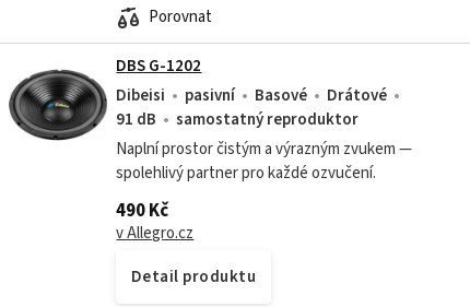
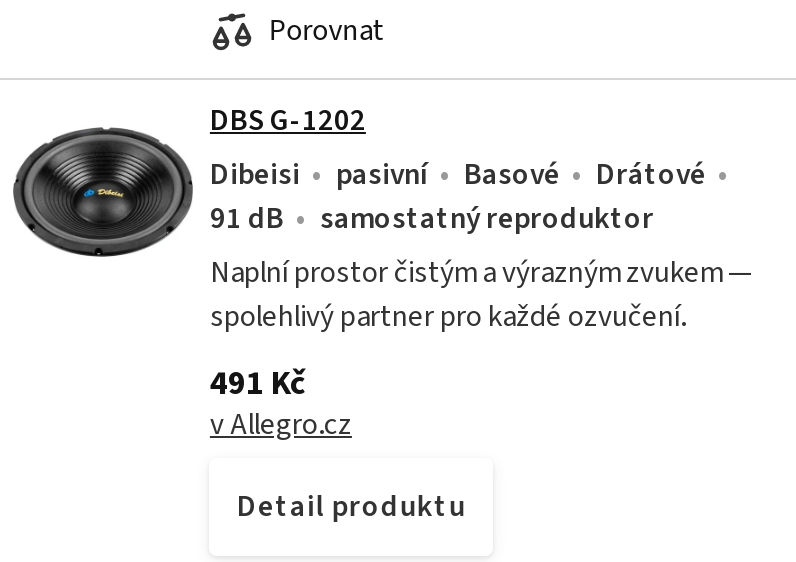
[116,197,169,223] 490 Kč -> [210,361,306,409] 491 Kč

